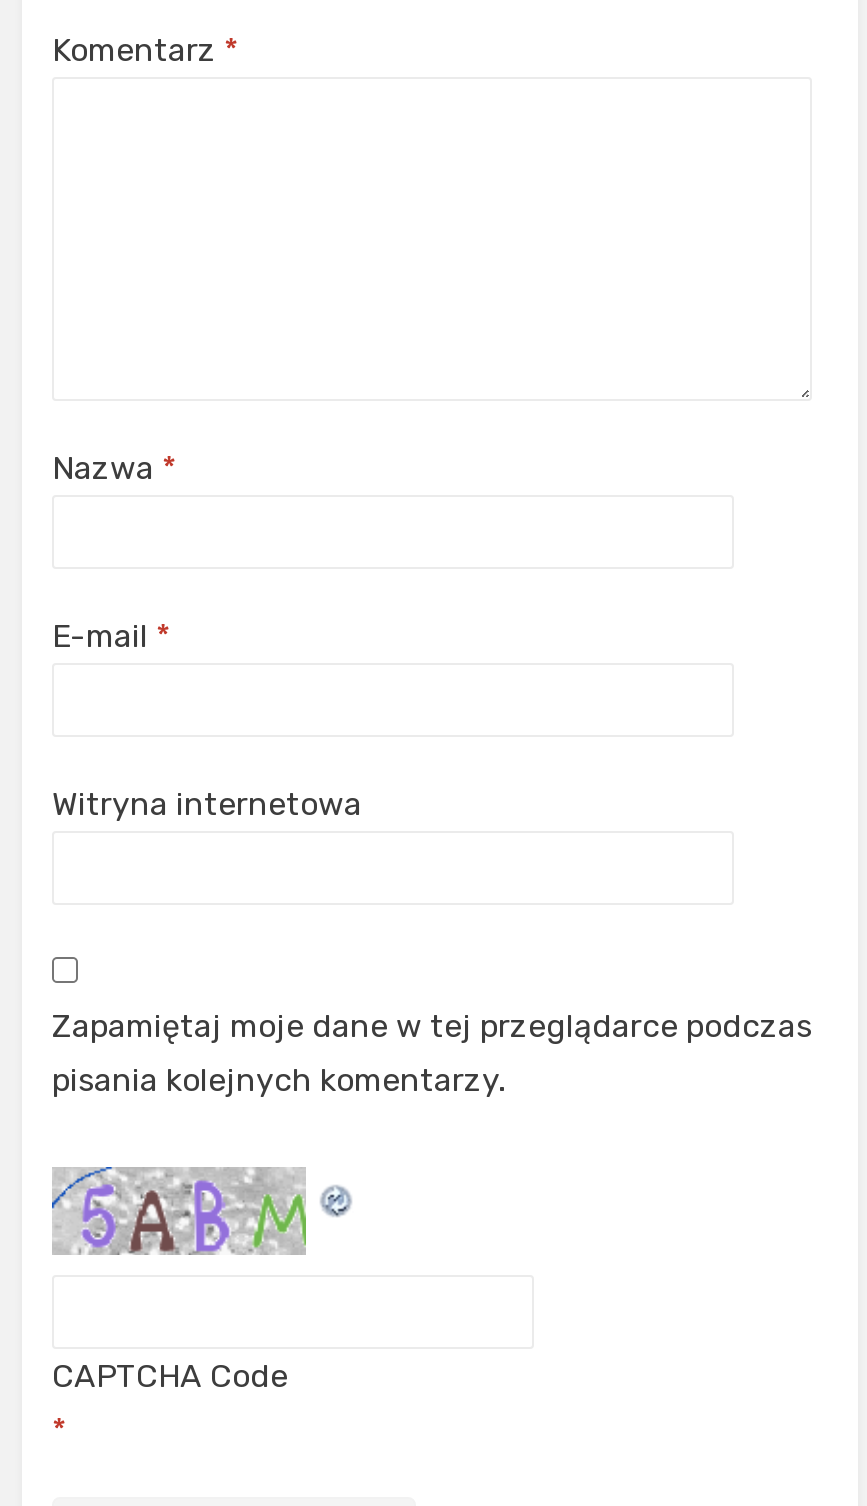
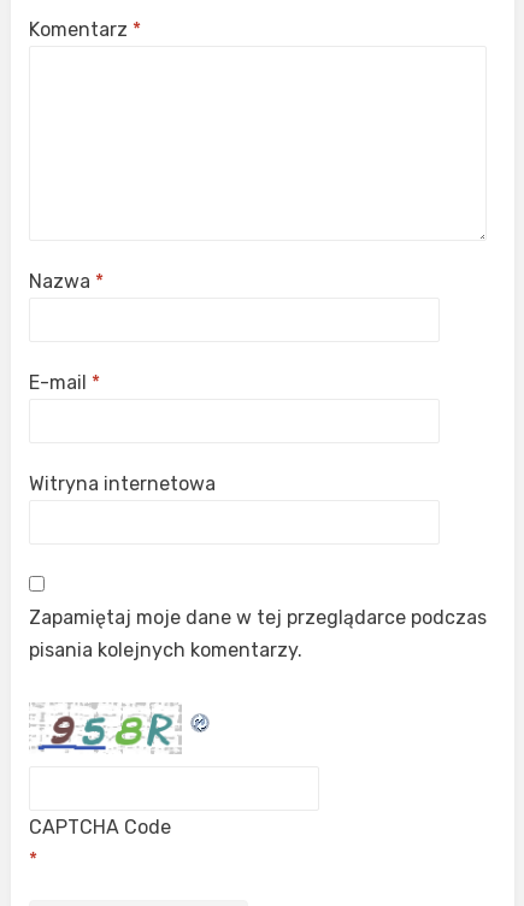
[50,1164,308,1258] [image] -> [29,701,182,755] [image]

